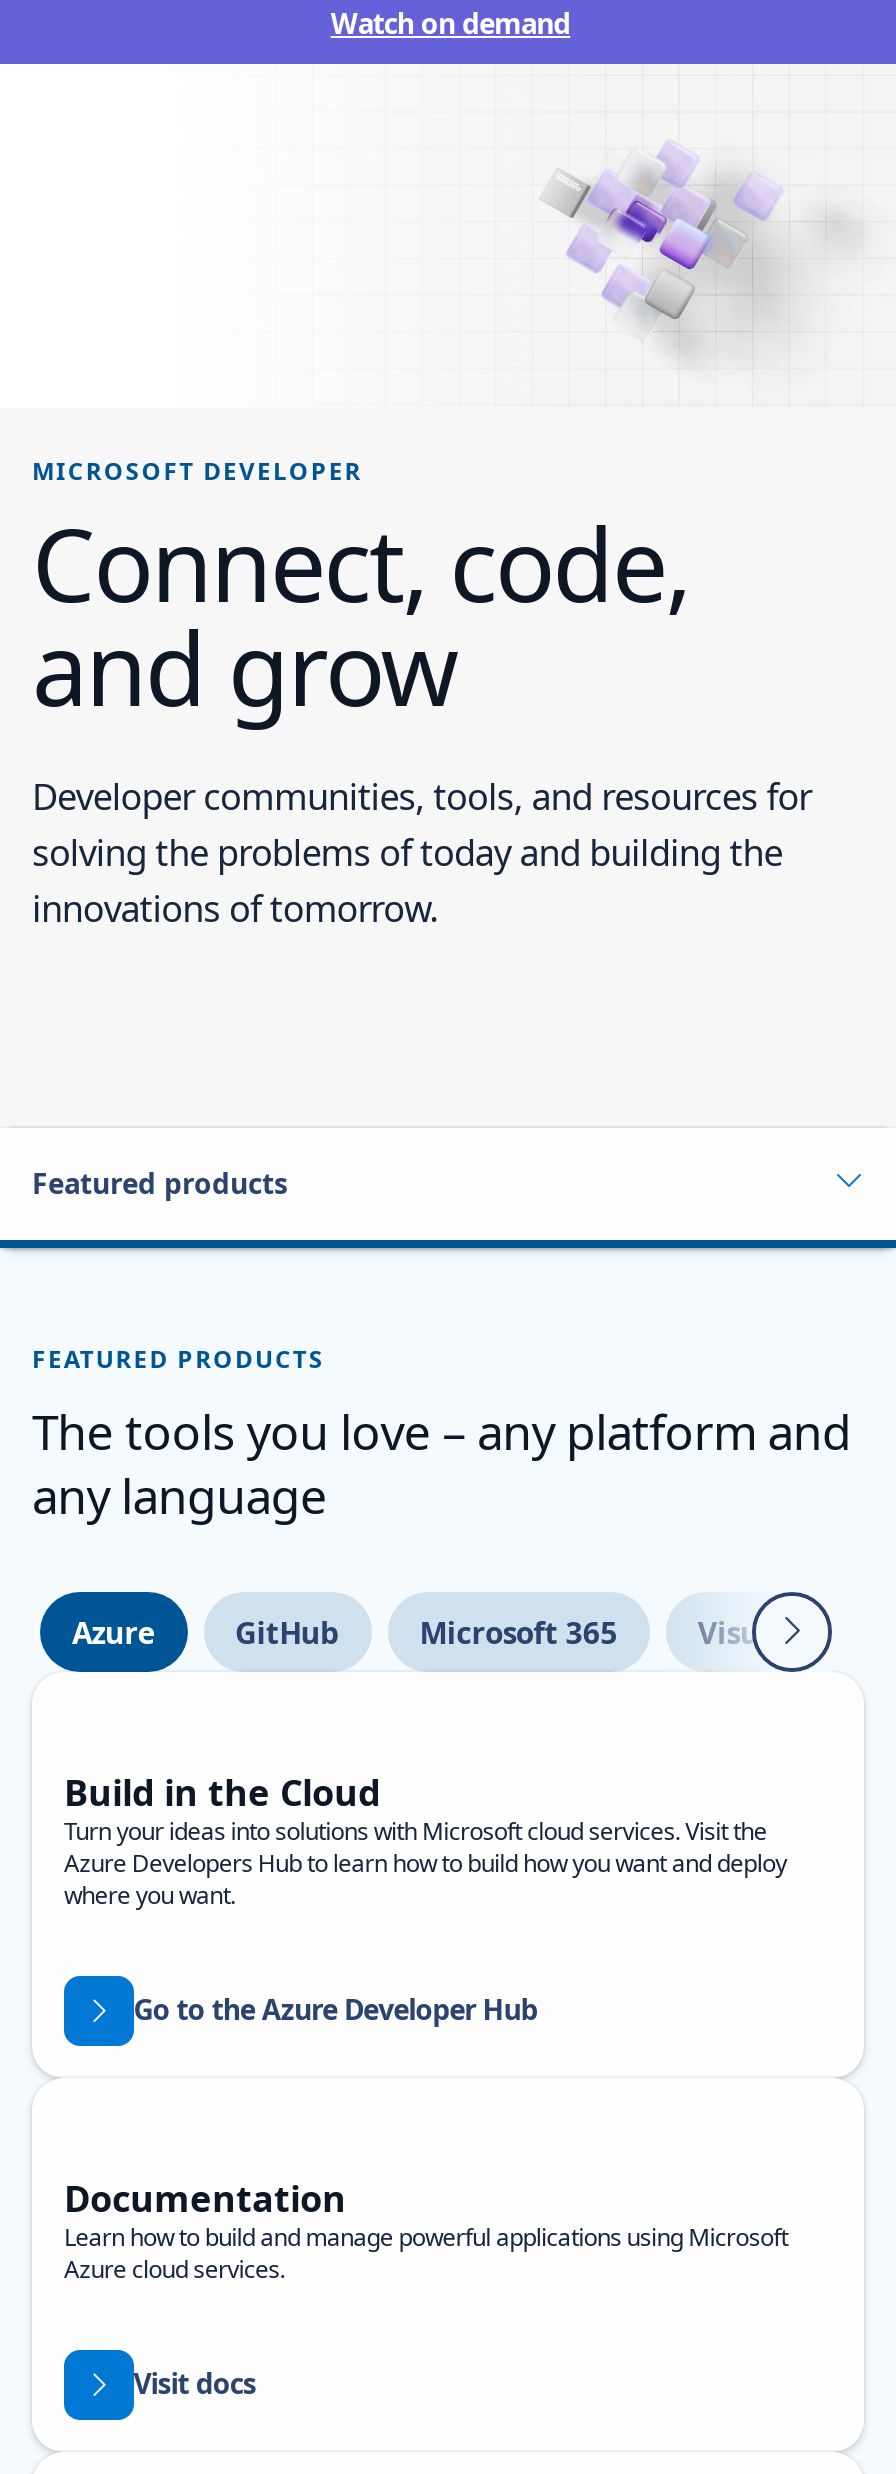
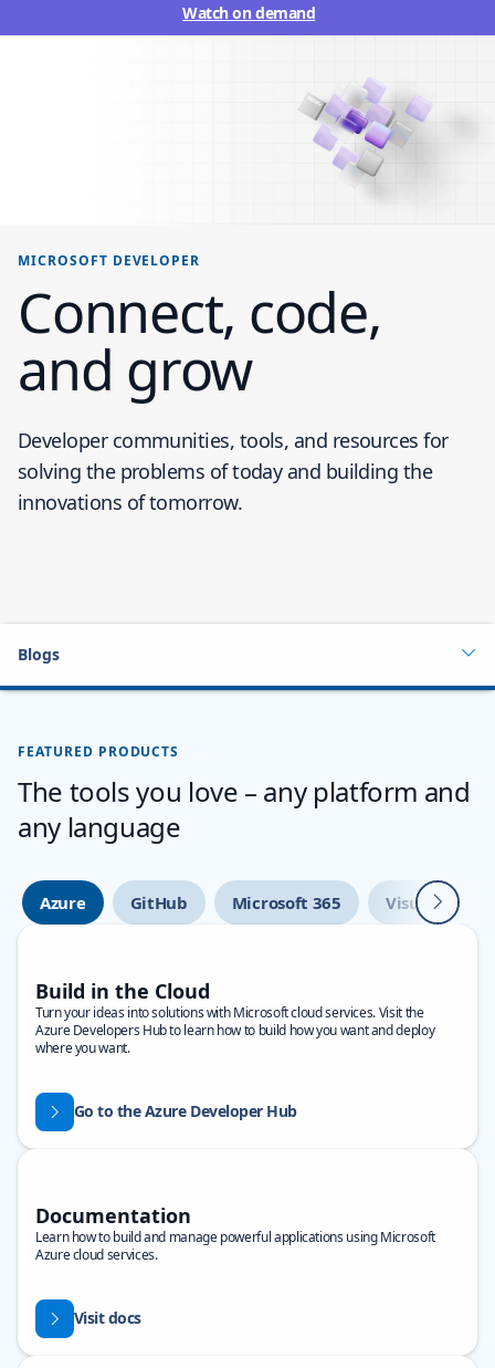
[32,1165,288,1203] Featured products -> [18,644,60,665] Blogs

